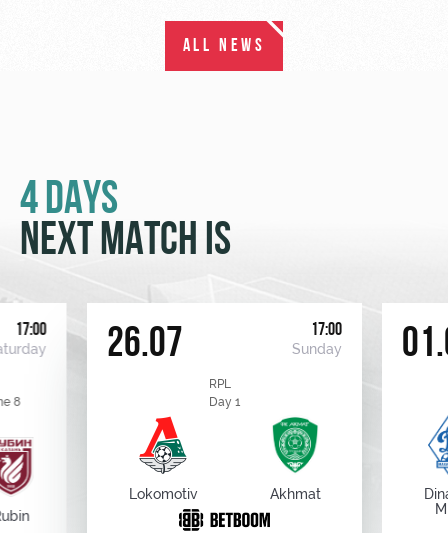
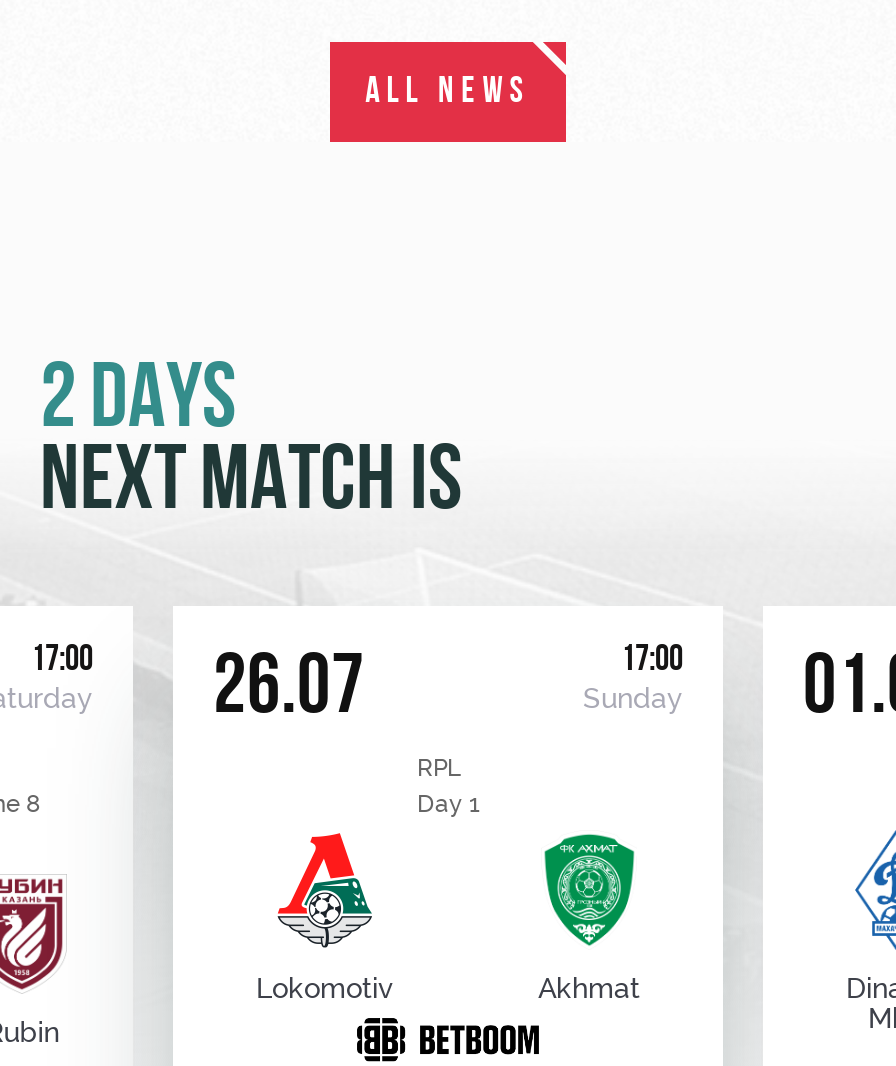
[20,178,118,225] 4 DAYS -> [40,356,236,450] 2 DAYS

